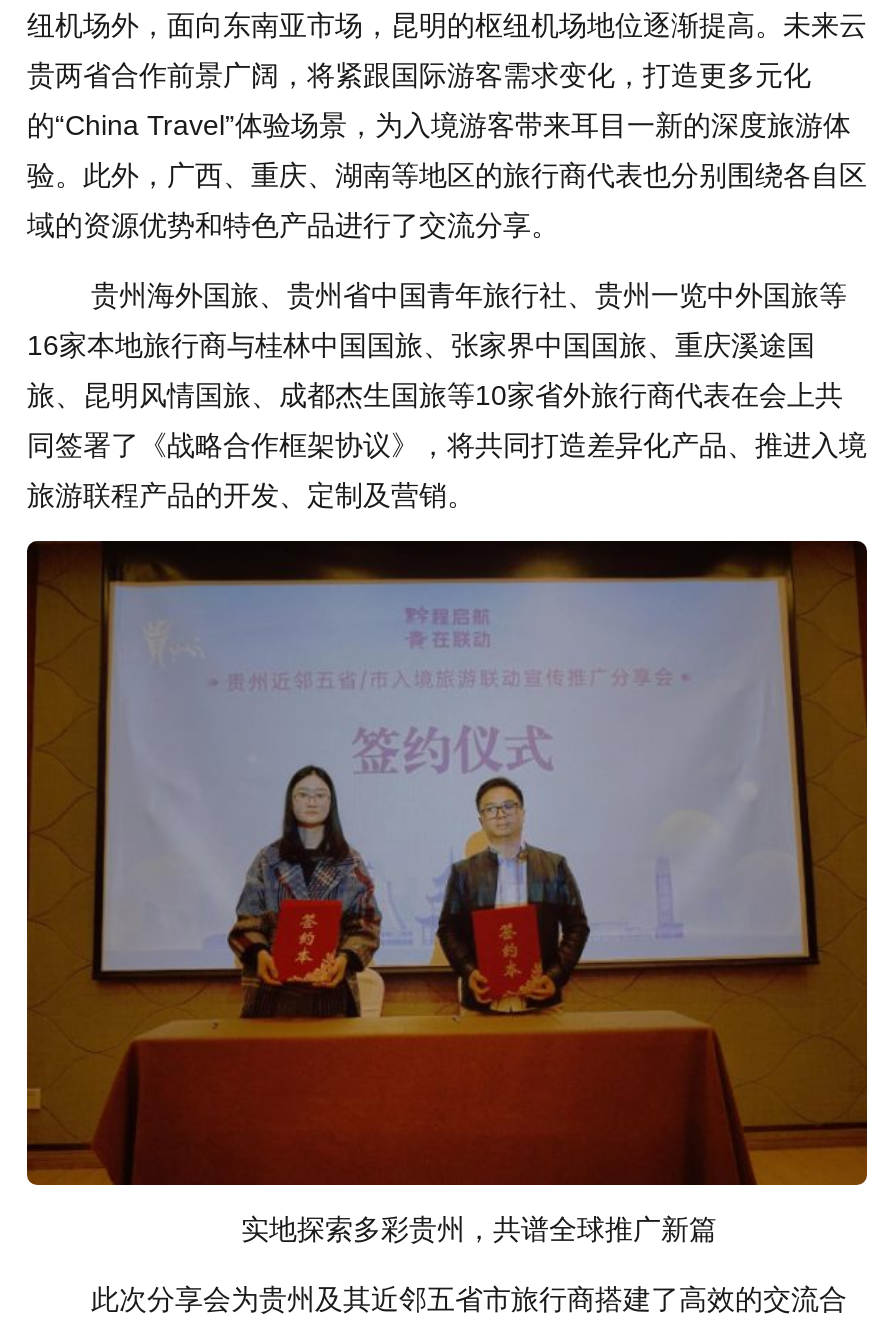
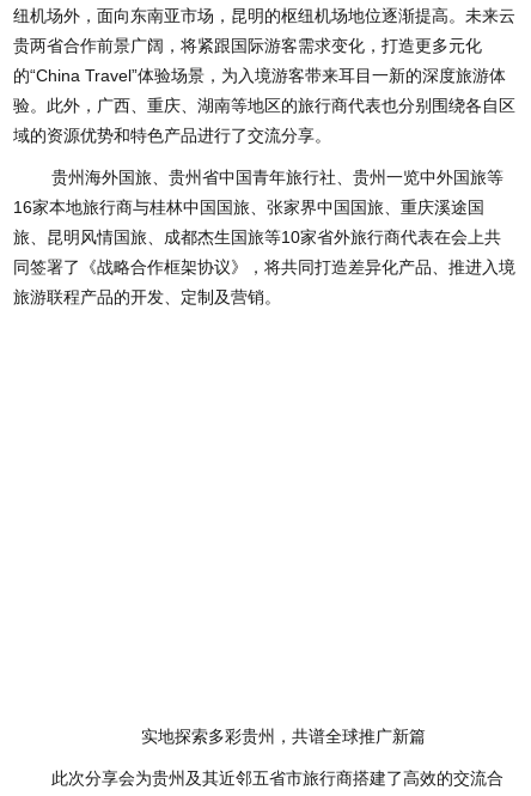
[25,539,869,1187] [image] -> none

